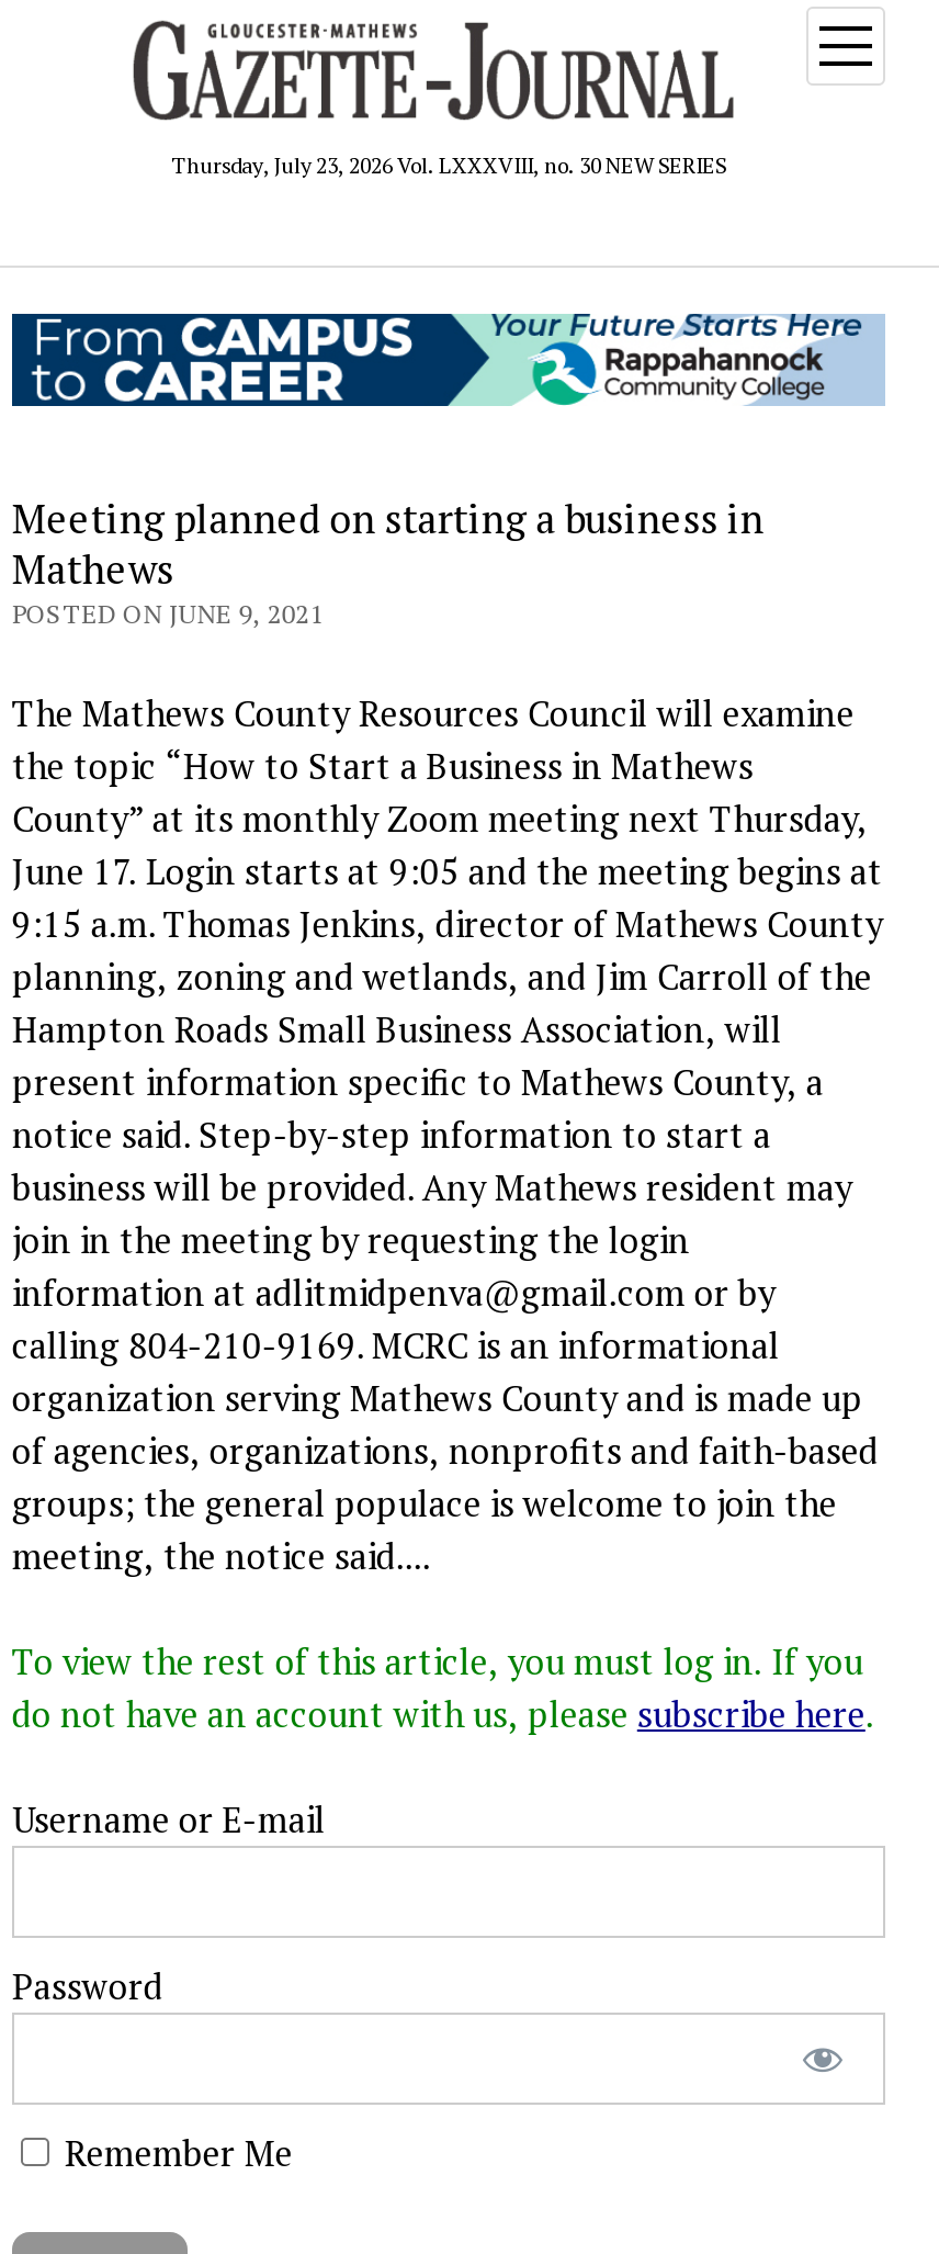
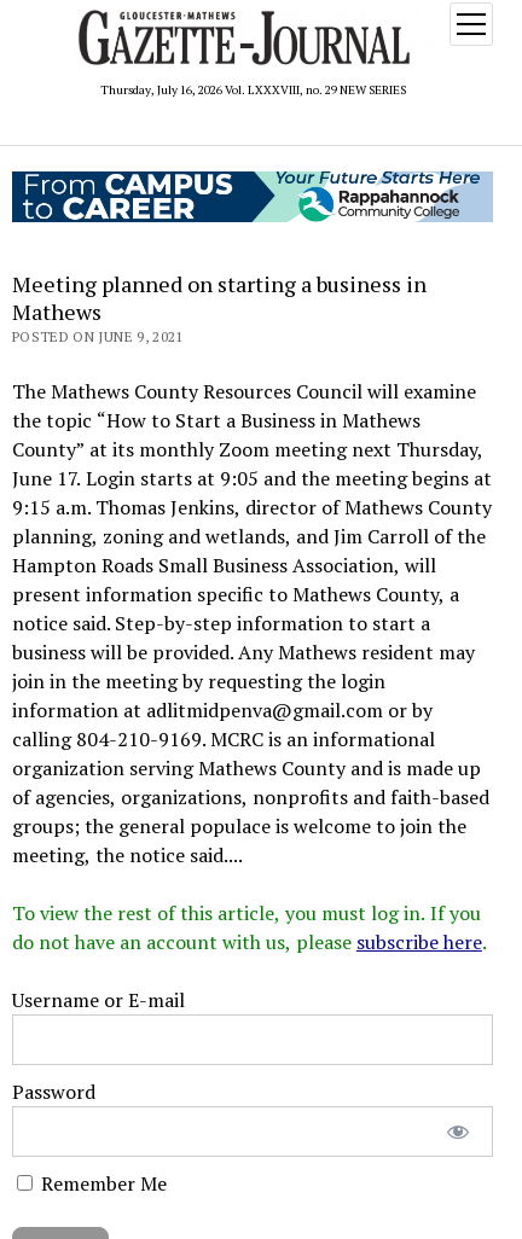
[171,151,726,180] Thursday, July 23, 2026 Vol. LXXXVIII, no. 30 NEW SERIES -> [100,82,405,98] Thursday, July 16, 2026 Vol. LXXXVIII, no. 29 NEW SERIES

